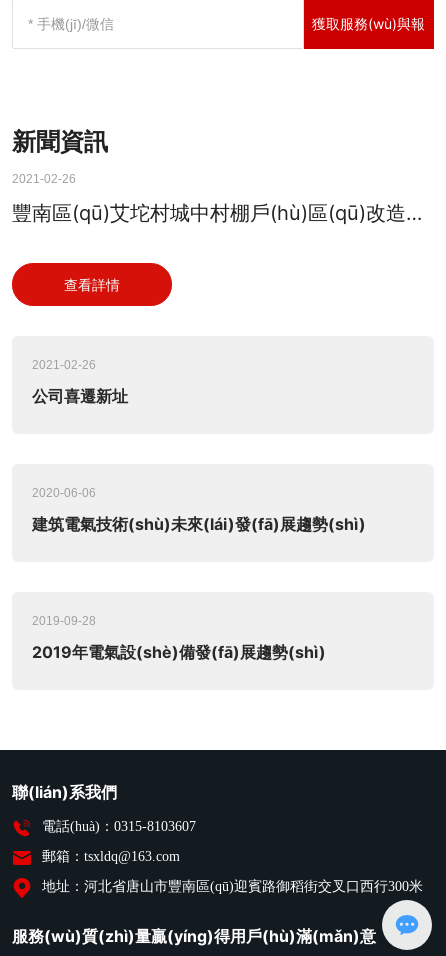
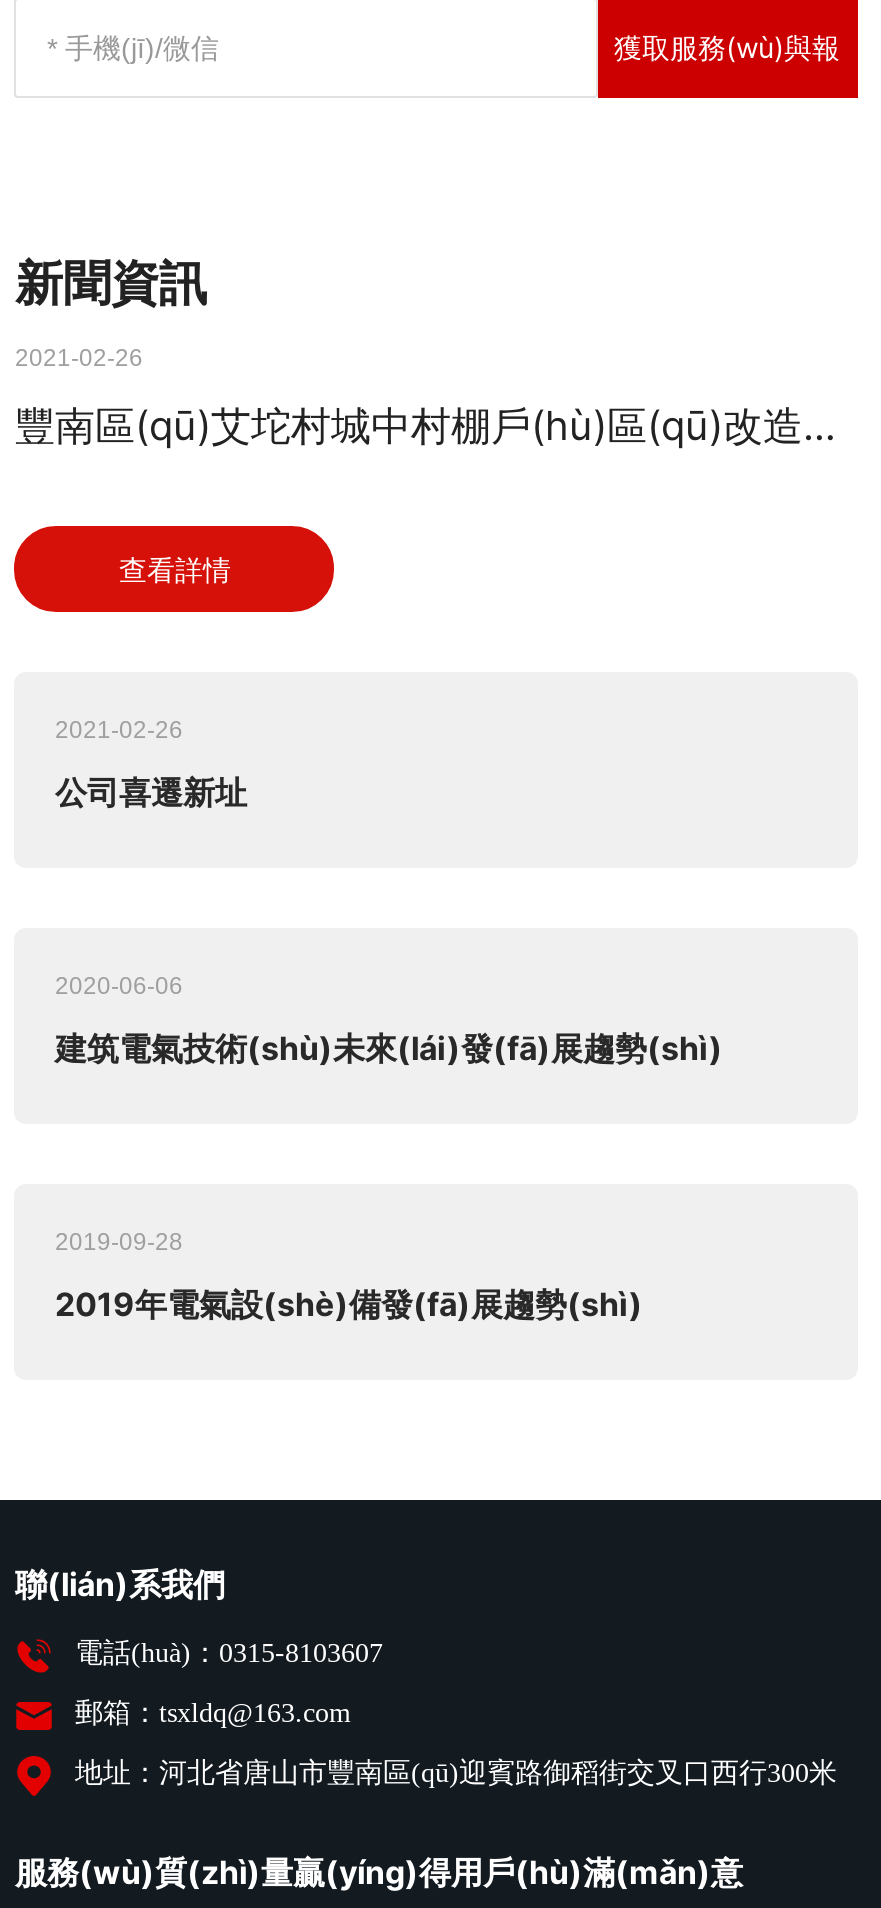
[381,899,433,951] [image] -> none

